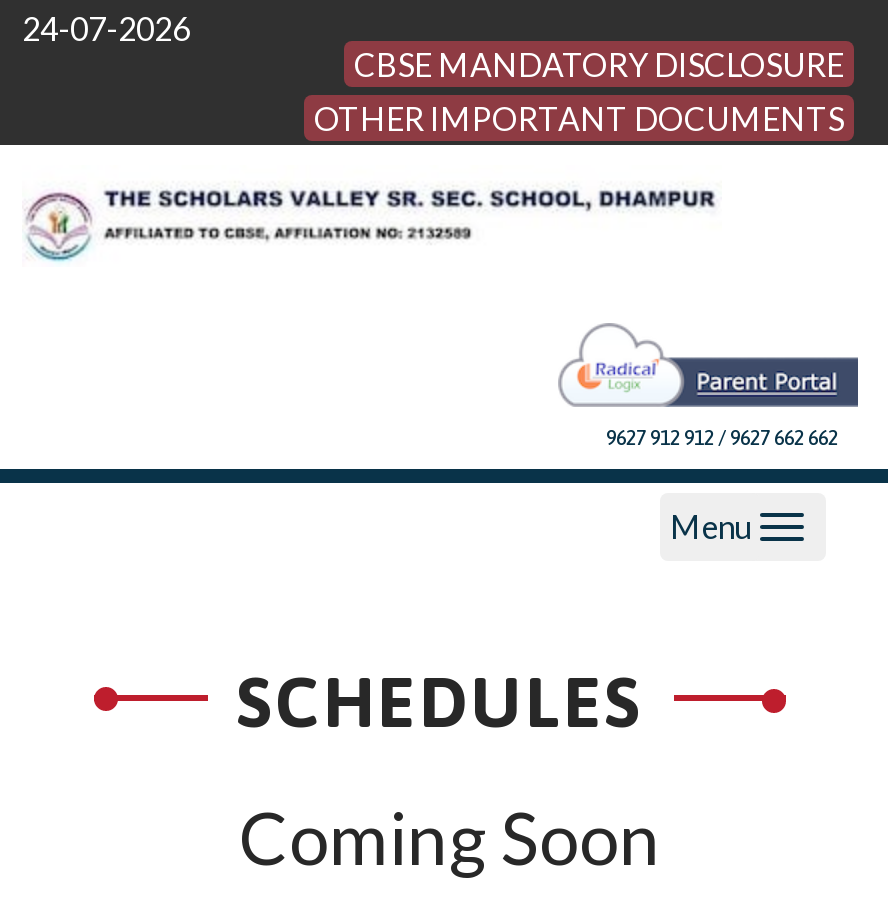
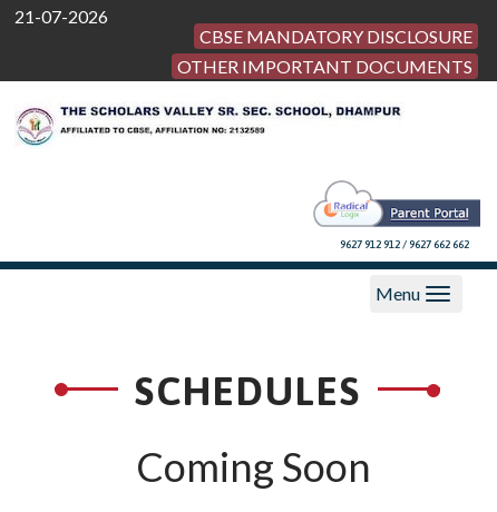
[22,9,190,47] 24-07-2026 -> [14,6,108,27] 21-07-2026

